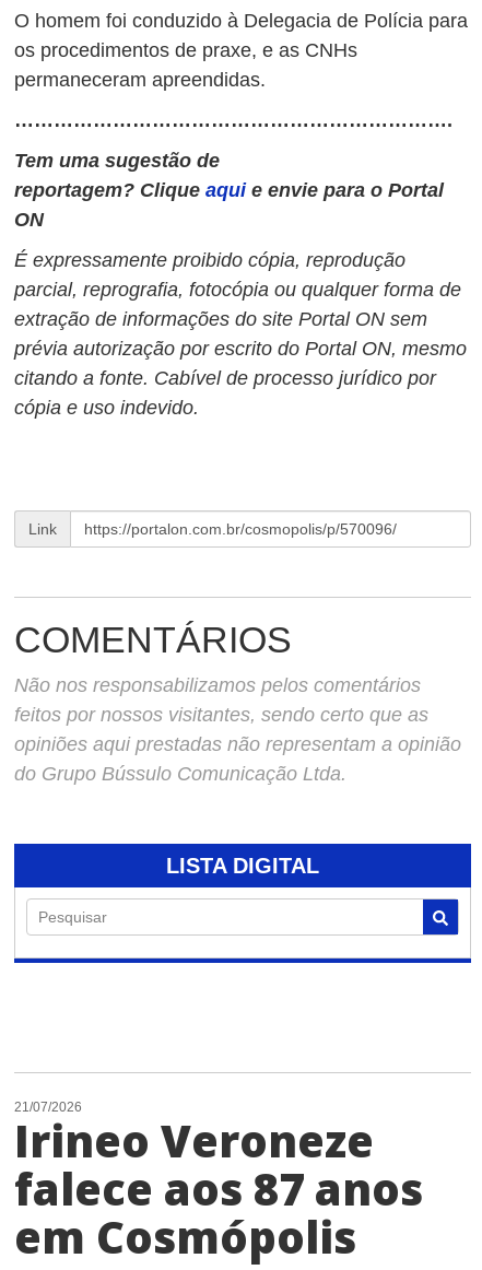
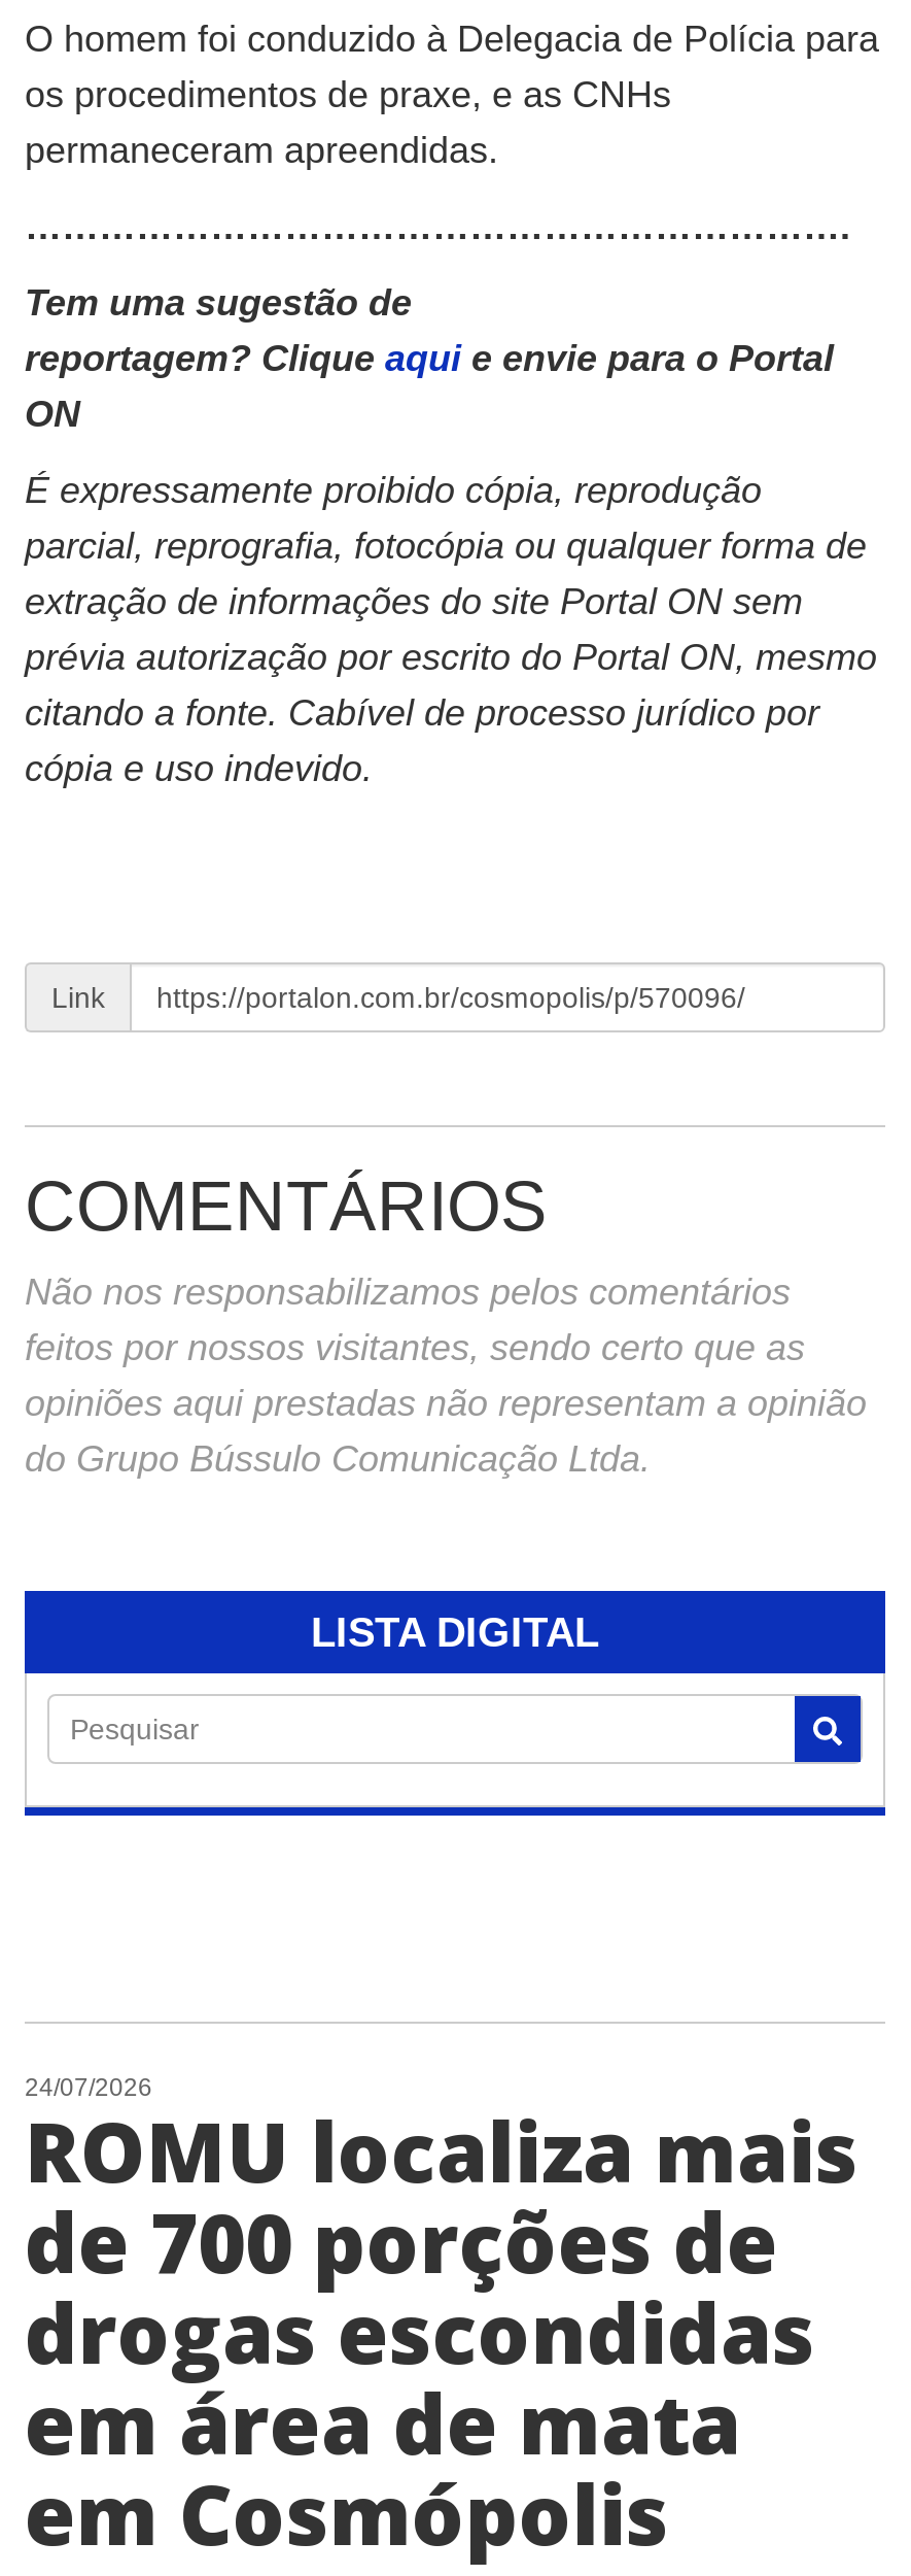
[14,1100,423,1219] 21/07/2026 | Irineo Veroneze | falece aos 87 anos -> [25,2074,859,2480] 24/07/2026 | ROMU localiza mais | de 700 porções de | drogas escondidas | em área de mata

